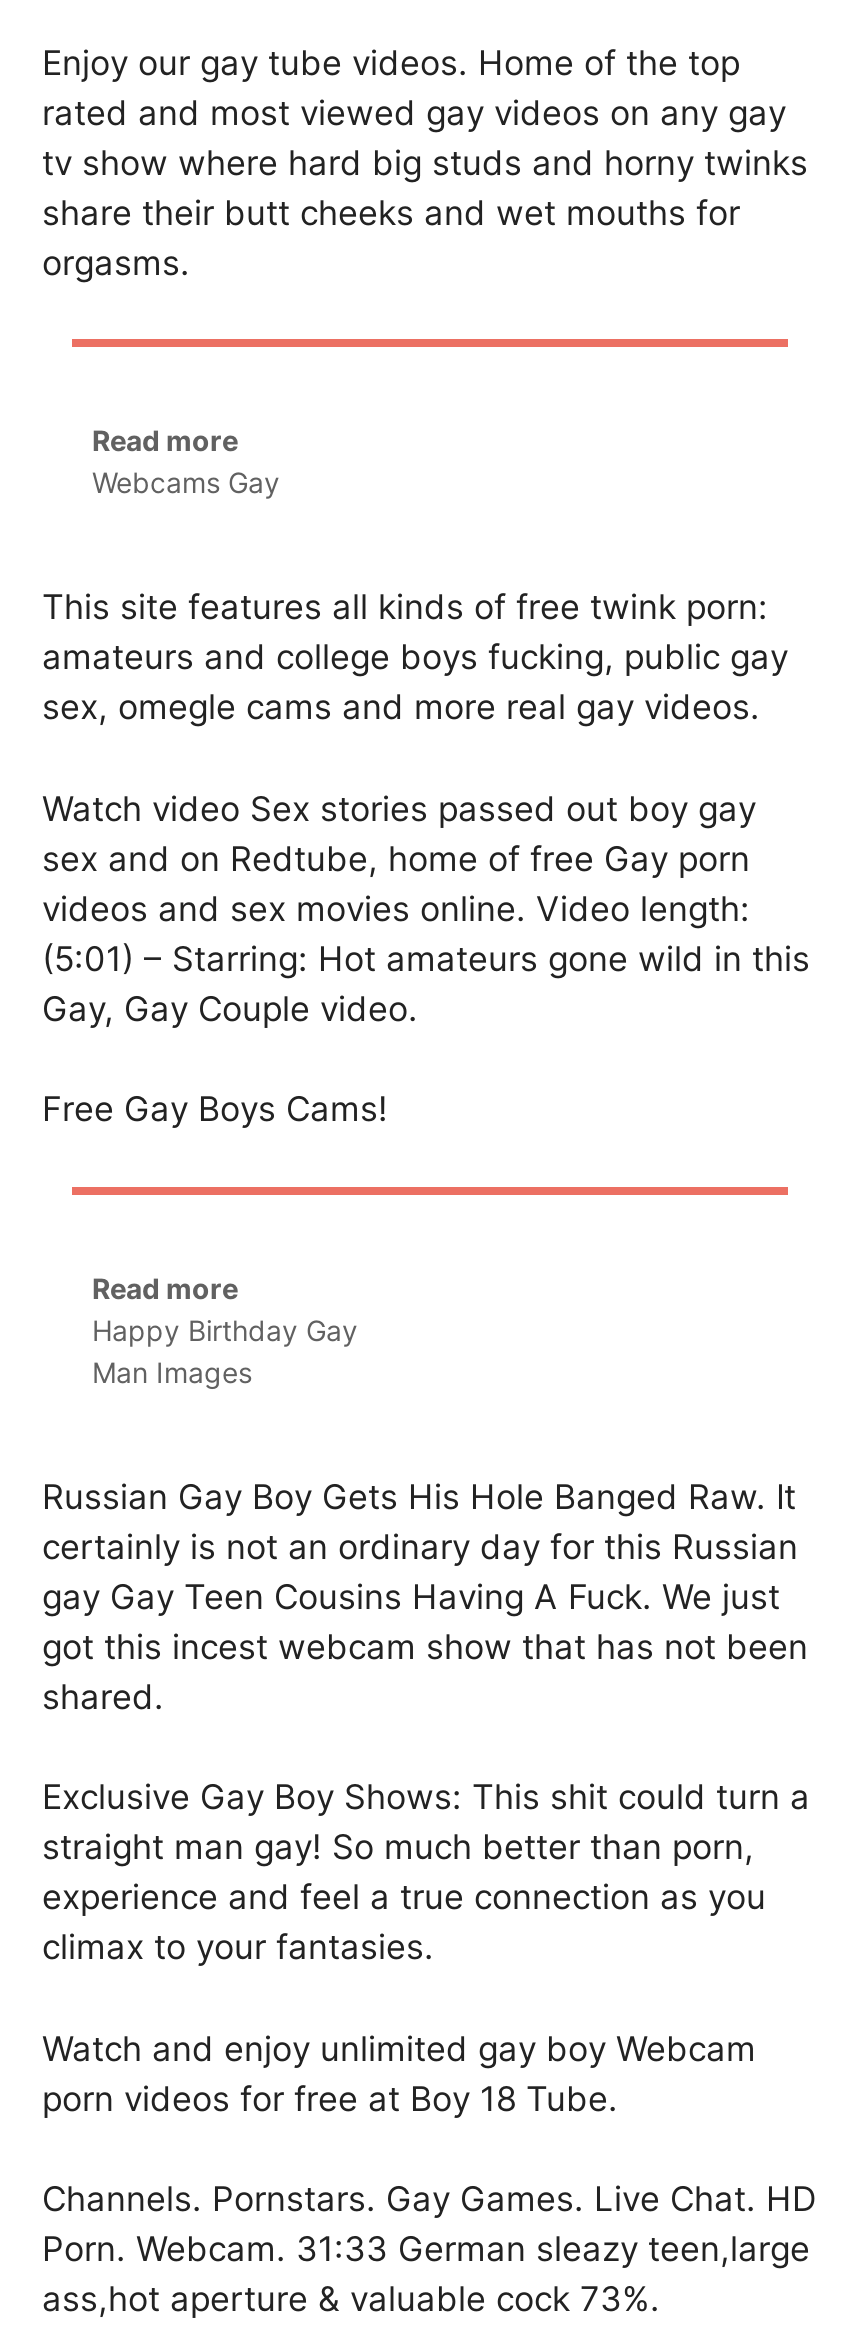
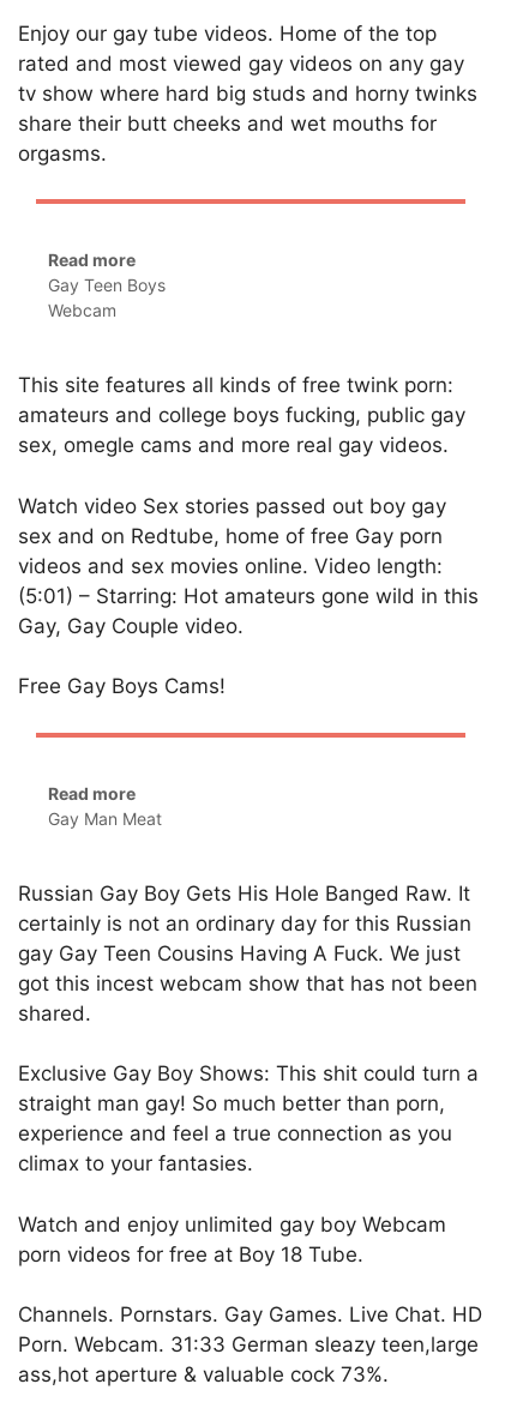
[92,465,280,499] Webcams Gay -> [48,275,166,320] Gay Teen Boys | Webcam
moved [42,587,810,1304] -> [18,373,479,803]: This site features all kinds of free twink porn: | amateurs and college boys fucking, public gay | sex, omegle cams and more real gay videos. | ... | Free Gay Boys Cams! | Read more
[92,1312,358,1388] Happy Birthday Gay | Man Images -> [48,808,162,828] Gay Man Meat

